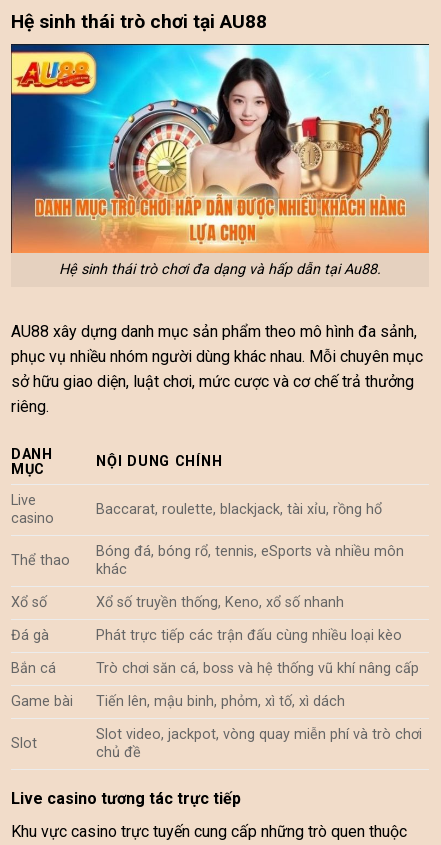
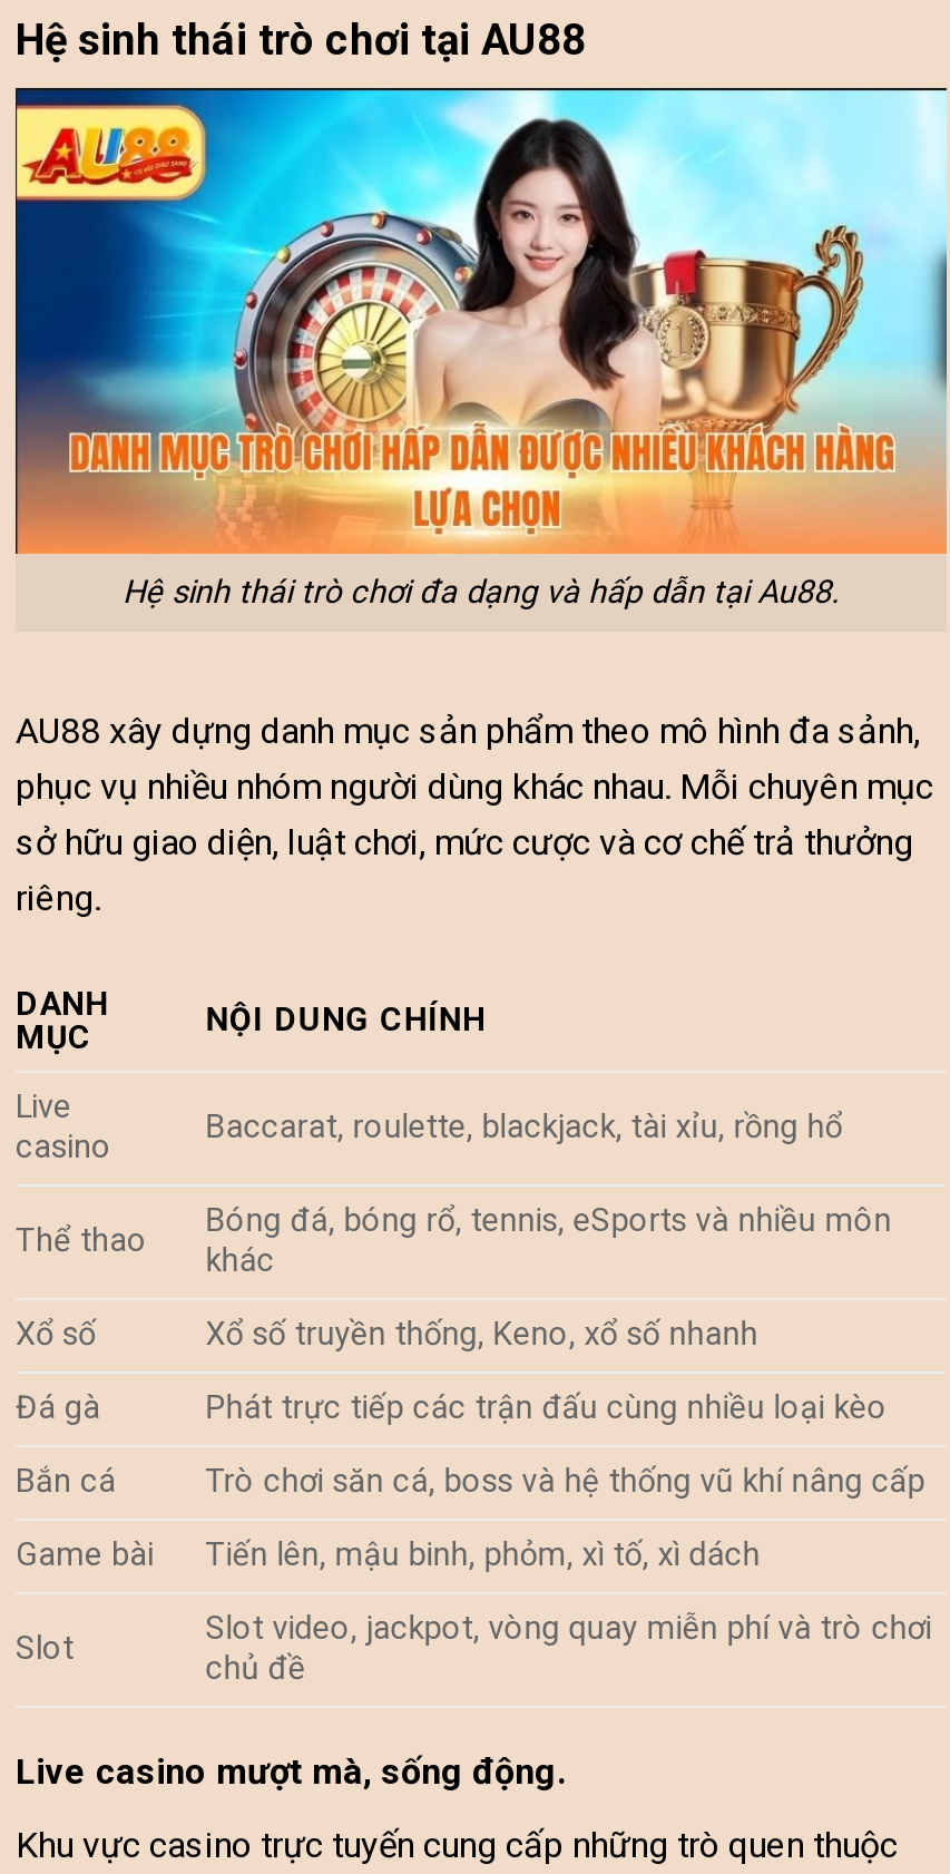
[11,789,241,808] Live casino tương tác trực tiếp -> [16,1749,566,1791] Live casino mượt mà, sống động.

